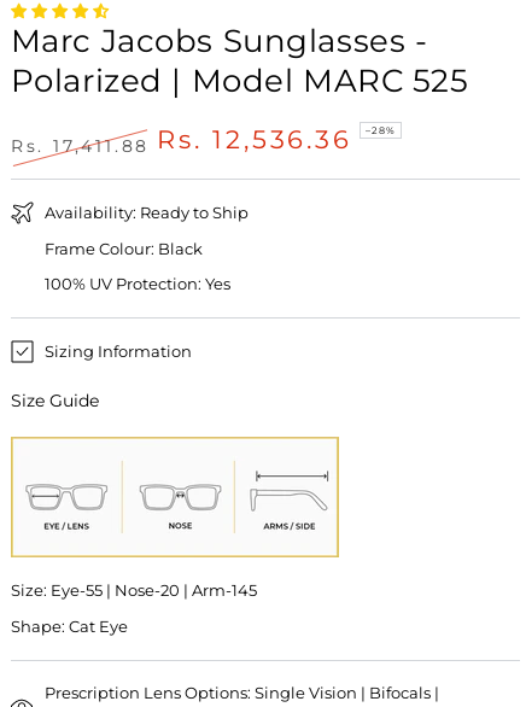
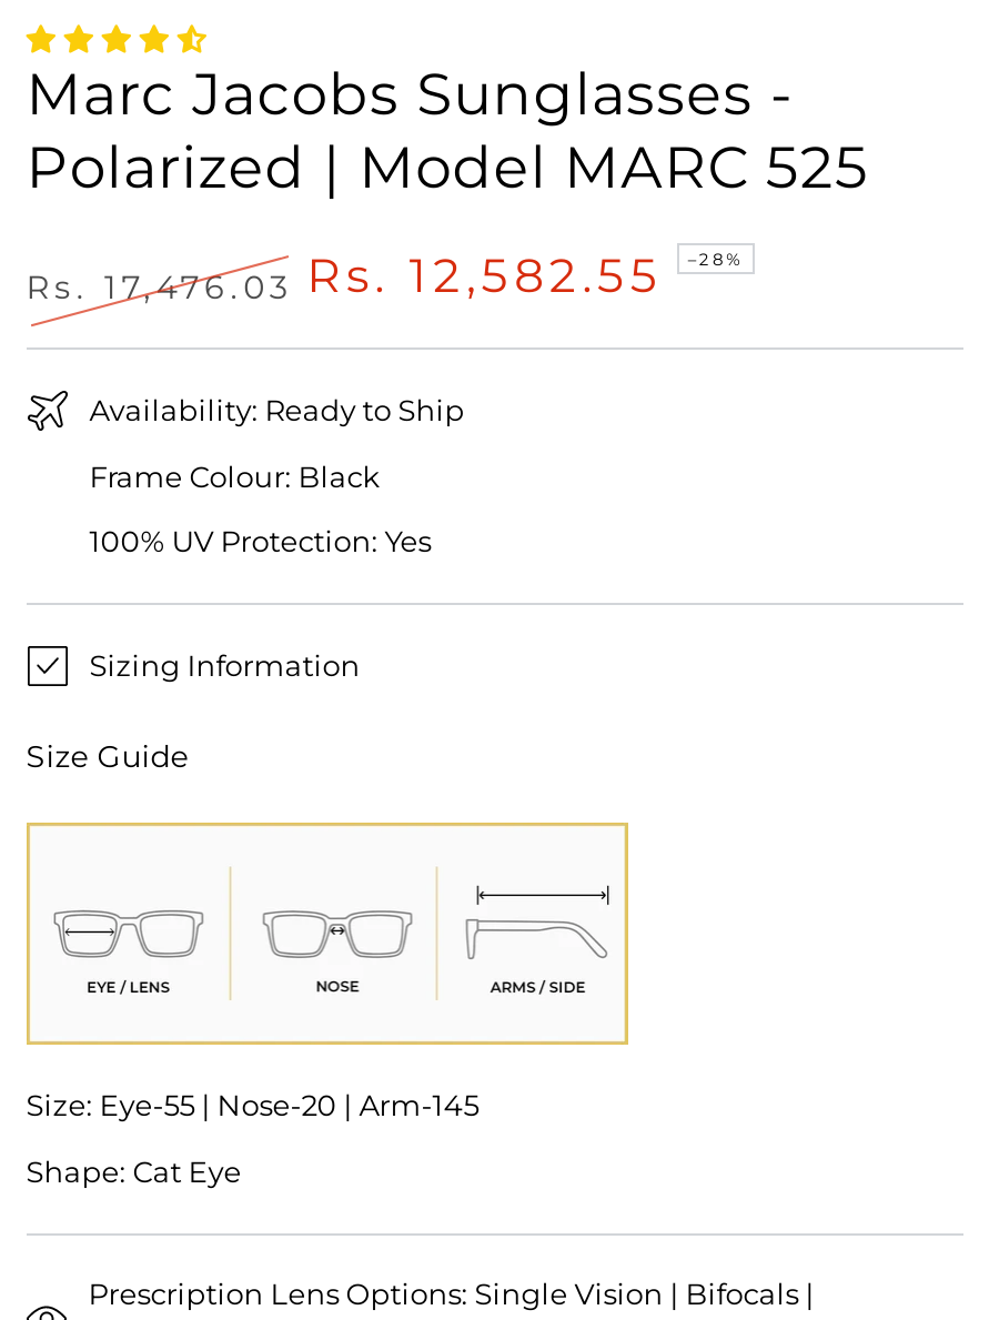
[157,125,352,155] Rs. 12,536.36 -> [307,248,663,304] Rs. 12,582.55
[11,136,150,157] Rs. 17,411.88 -> [26,268,293,308] Rs. 17,476.03

